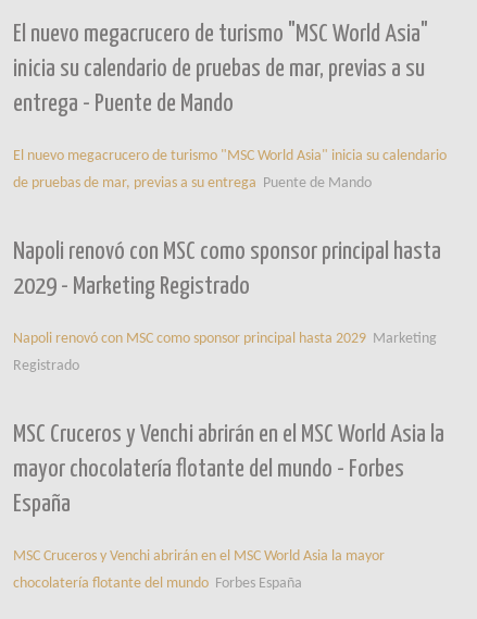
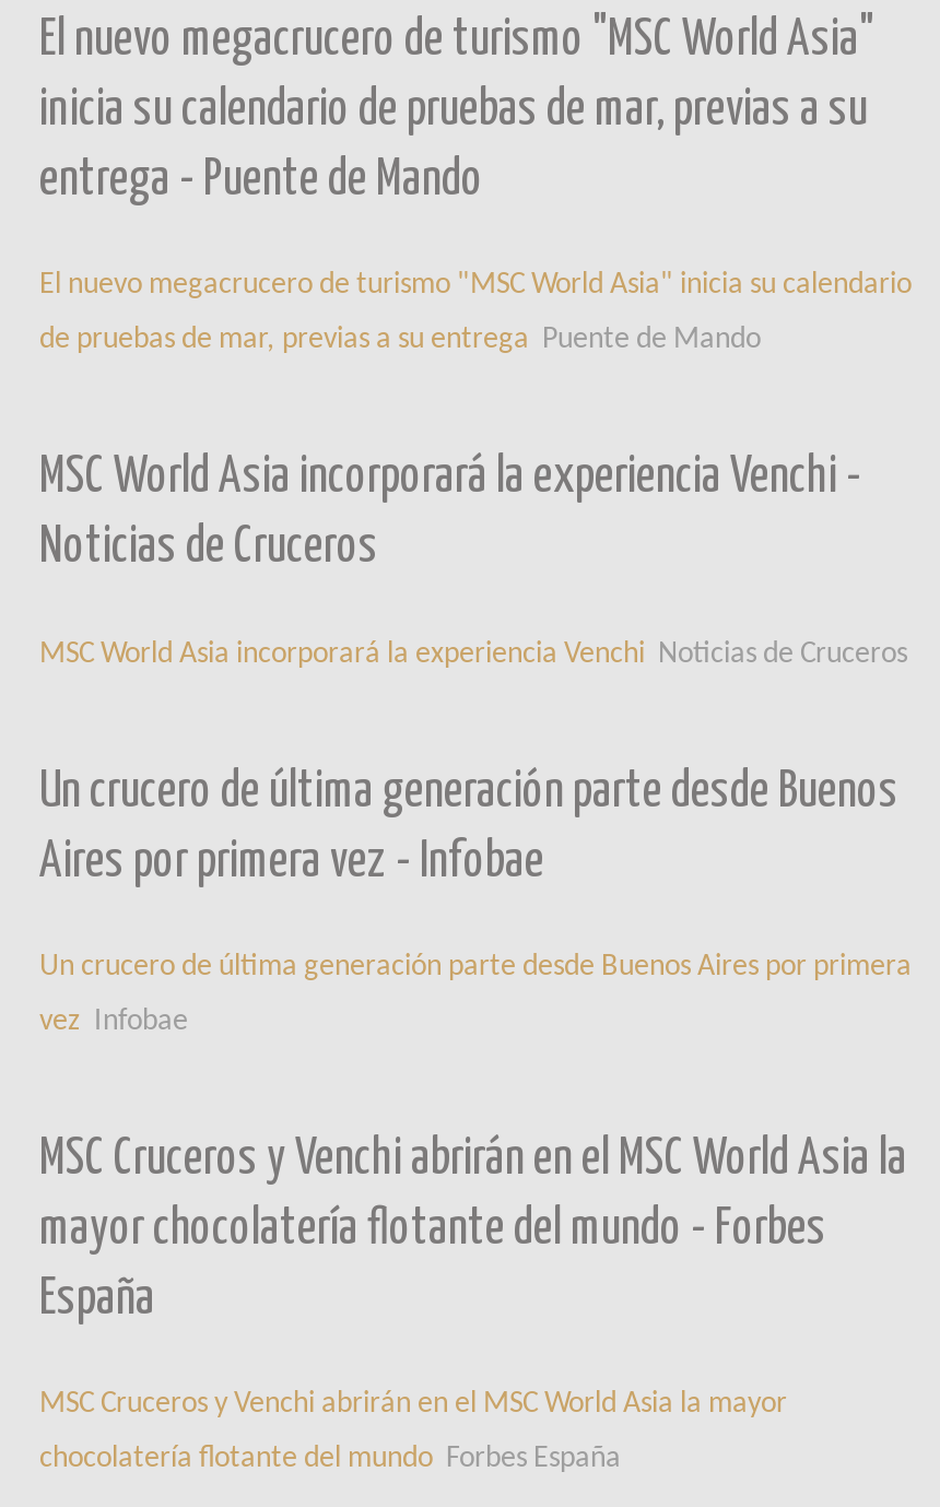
[13,239,441,374] Napoli renovó con MSC como sponsor principal hasta | 2029 - Marketing Registrado | Napoli renovó con MSC como sponsor principal hasta 2029 Marketing | Registrado -> [39,453,912,1037] MSC World Asia incorporará la experiencia Venchi - | Noticias de Cruceros | MSC World Asia incorporará la experiencia Venchi Noticias de Cruceros | Un crucero de última generación parte desde Buenos | Aires por primera vez - Infobae | Un crucero de última generación parte desde Buenos Aires por primera | vez Infobae

